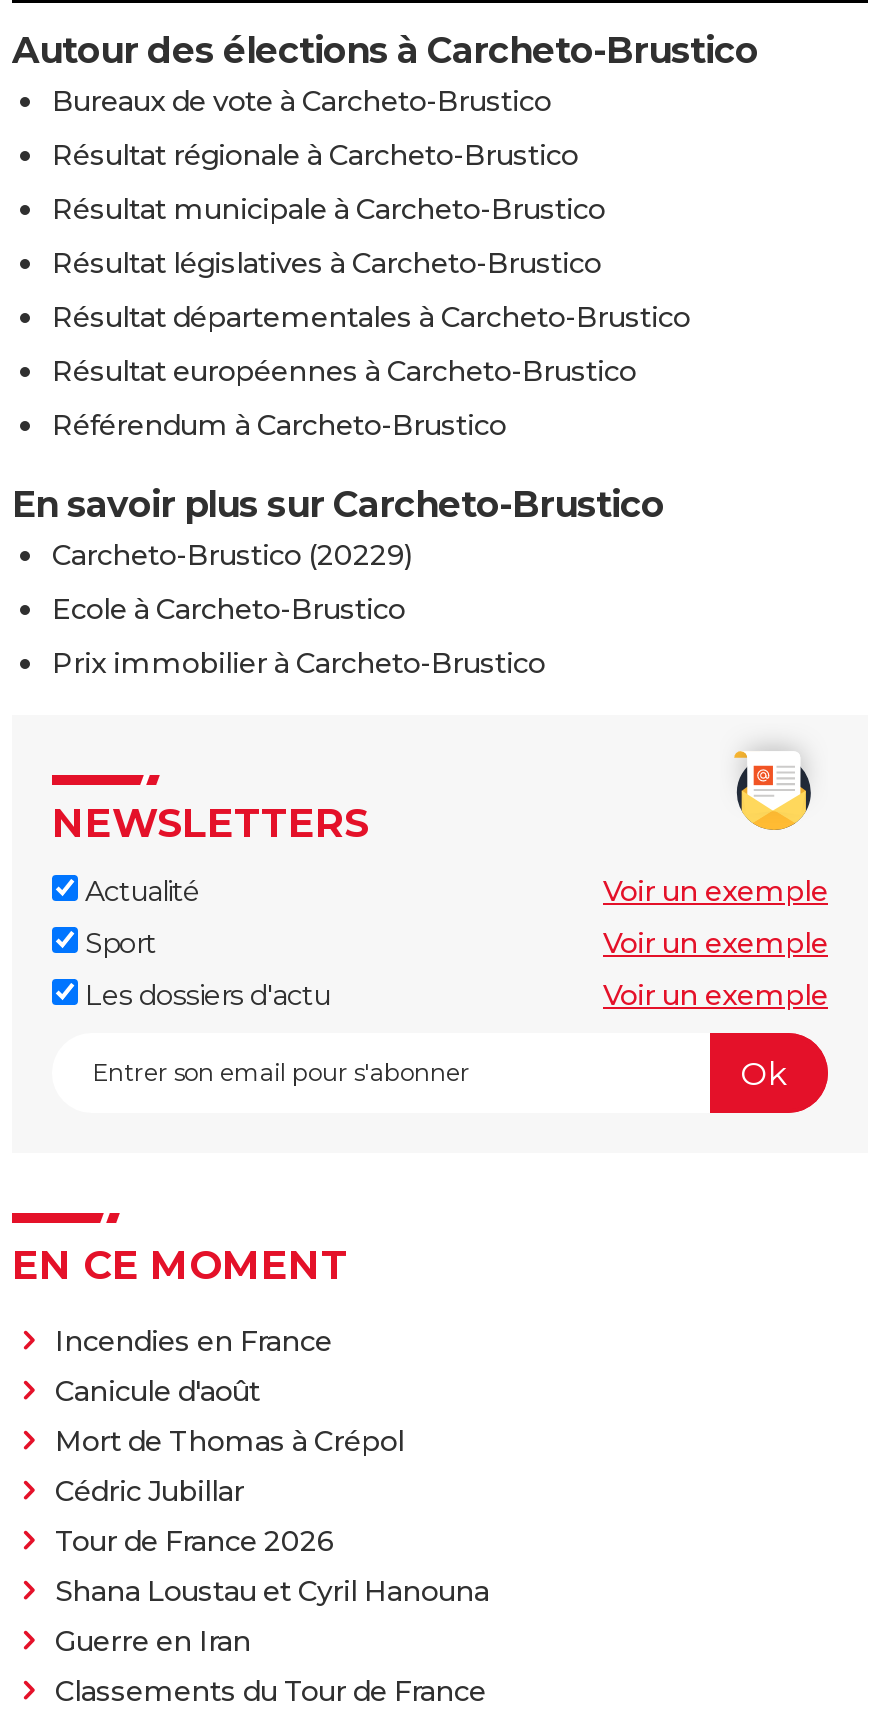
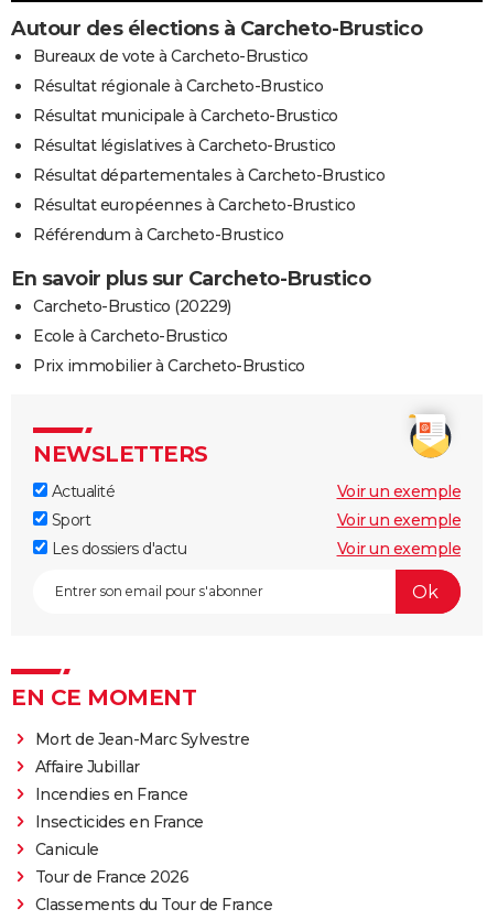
none -> [35,730,249,777] Mort de Jean-Marc Sylvestre | Affaire Jubillar
moved [55,1324,332,1360] -> [35,785,187,805]: Incendies en France
[55,1374,404,1510] Canicule d'août | Mort de Thomas à Crépol | Cédric Jubillar -> [35,812,203,860] Insecticides en France | Canicule
moved [55,1524,334,1560] -> [35,868,188,887]: Tour de France 2026
[55,1574,489,1660] Shana Loustau et Cyril Hanouna | Guerre en Iran -> none

